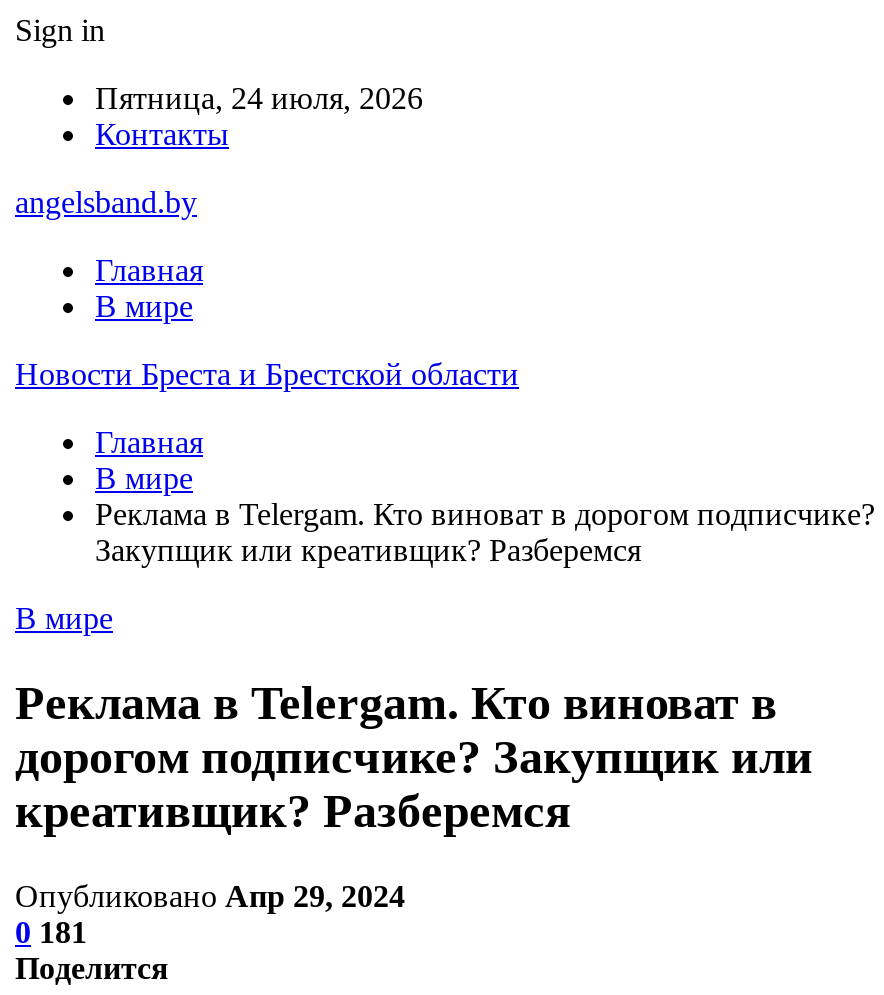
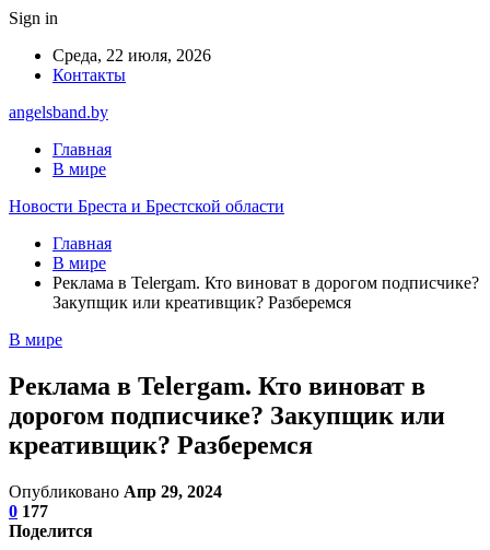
[95,81,423,115] Пятница, 24 июля, 2026 -> [52,46,211,65] Среда, 22 июля, 2026
[15,915,87,949] 0 181 -> [9,502,48,520] 0 177

